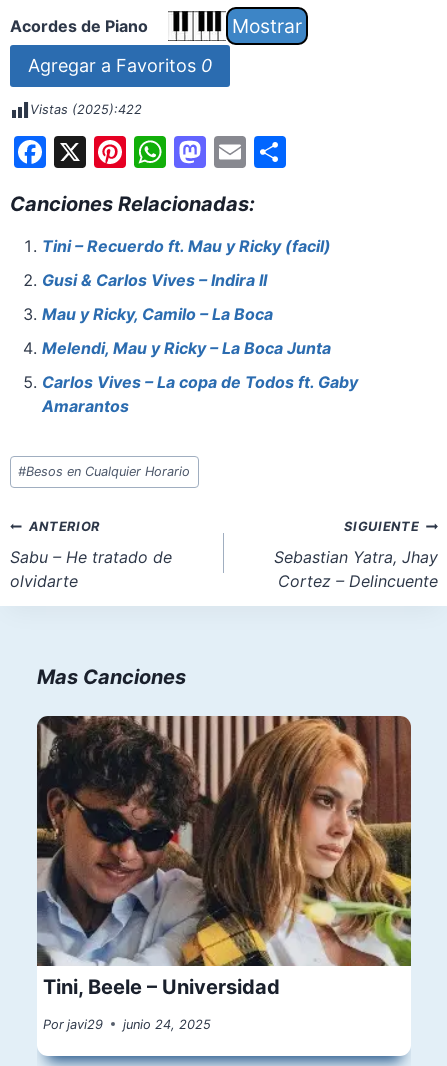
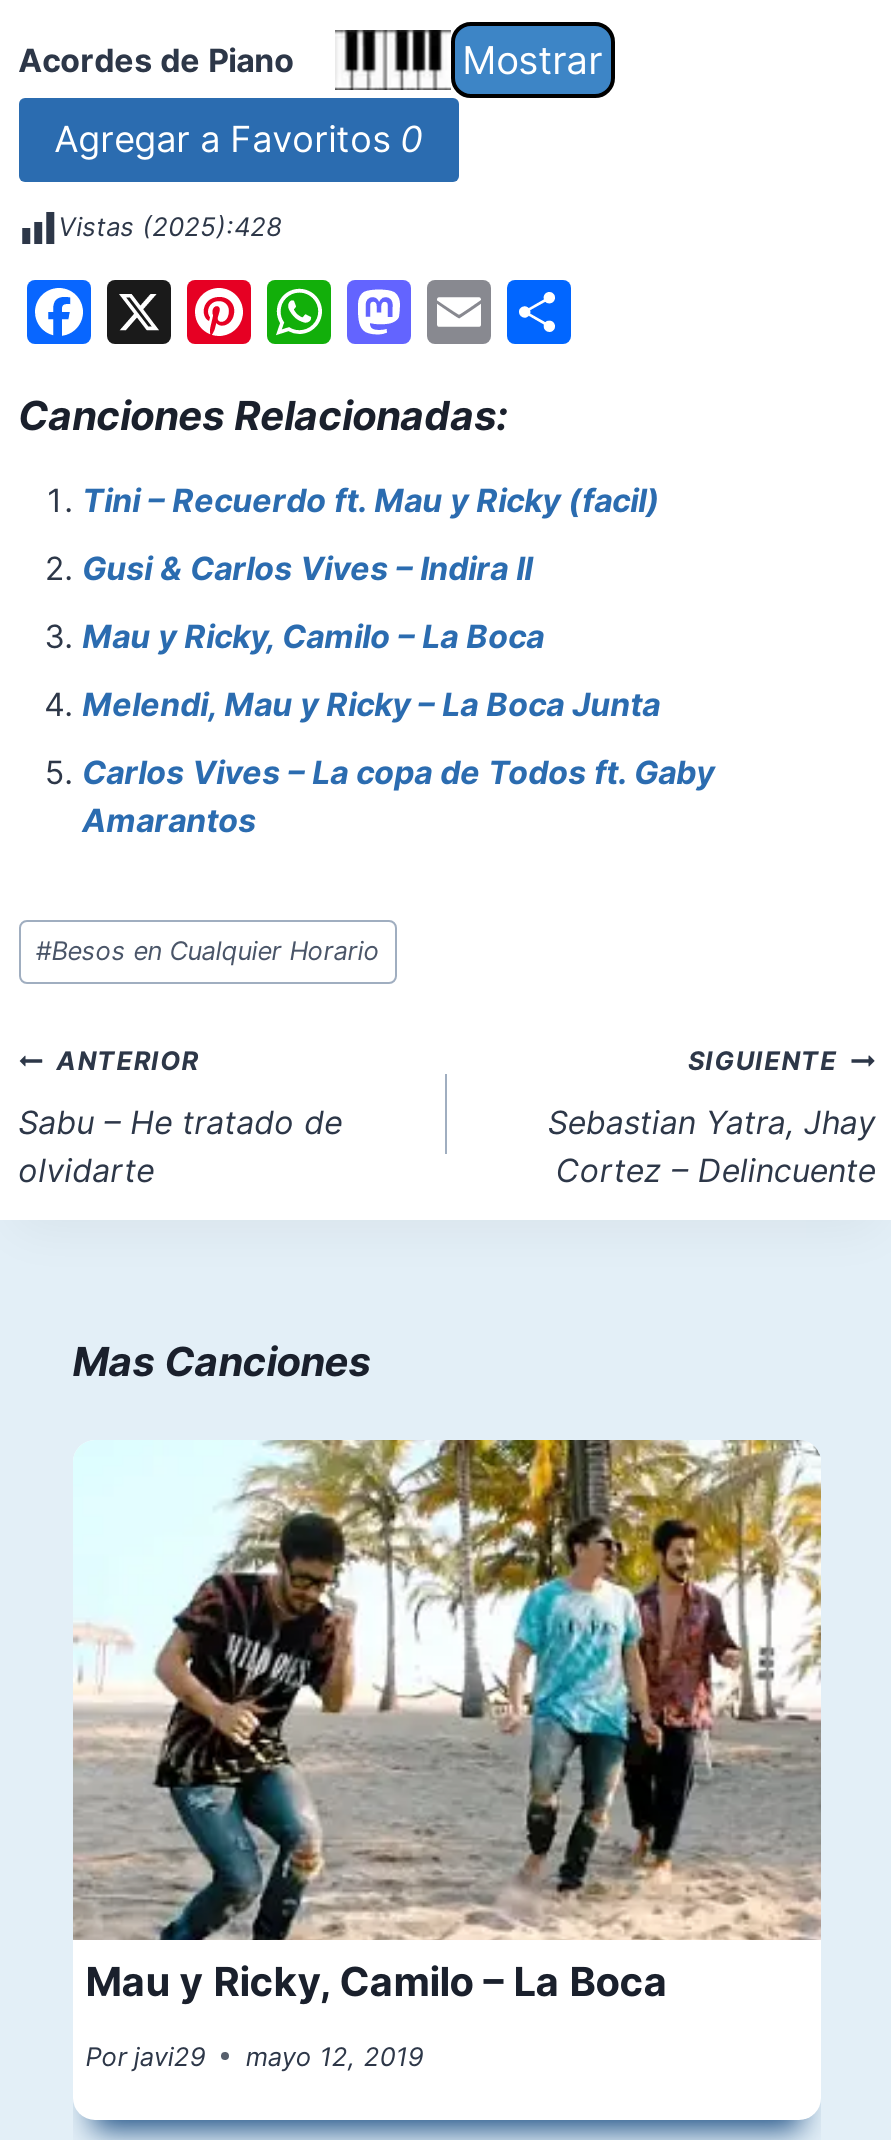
[30,102,142,117] Vistas (2025):422 -> [58,213,282,243] Vistas (2025):428
[36,715,412,999] [image] | Tini, Beele – Universidad -> [73,1438,823,2006] [image] | Mau y Ricky, Camilo – La Boca
[43,1017,211,1032] Por javi29 junio 24, 2025 -> [85,2042,424,2072] Por javi29 mayo 12, 2019

